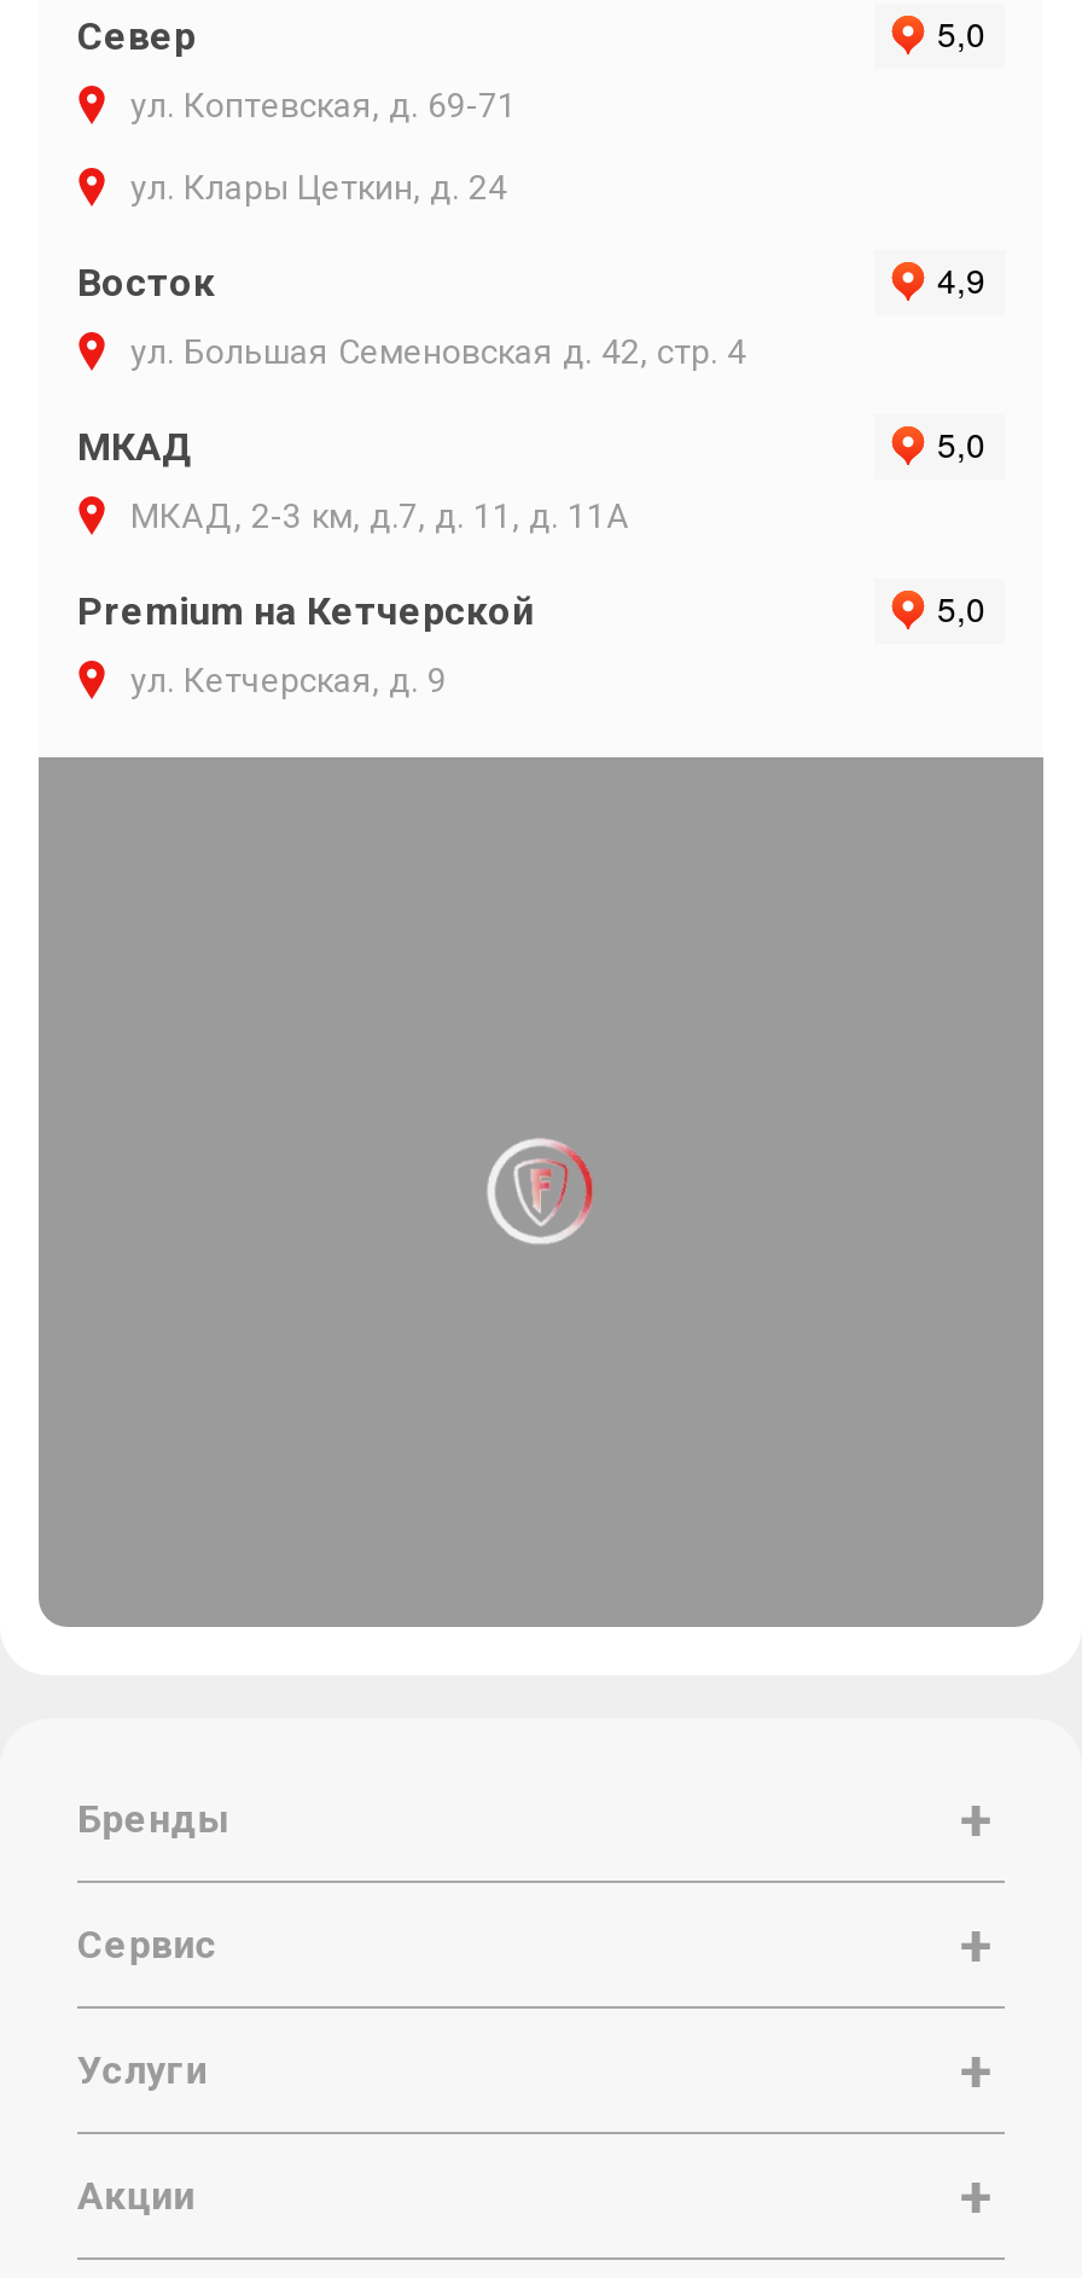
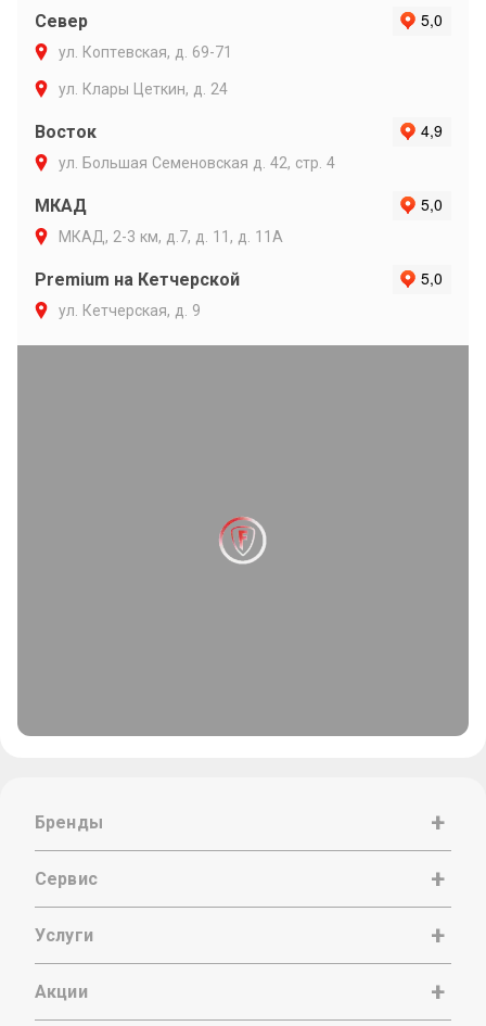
[485,1137,594,1228] [image] -> [218,516,268,558] [image]

